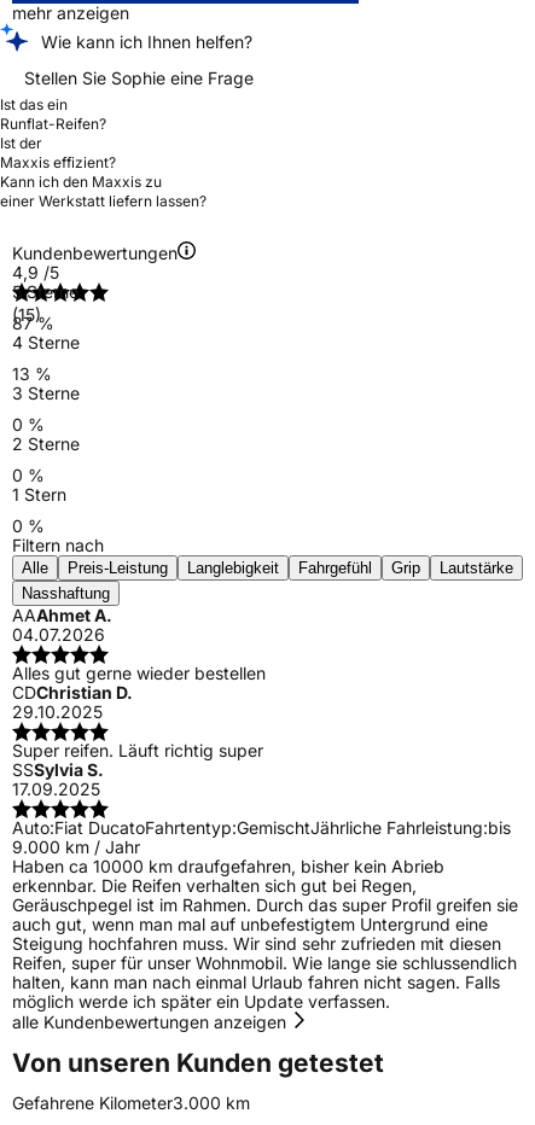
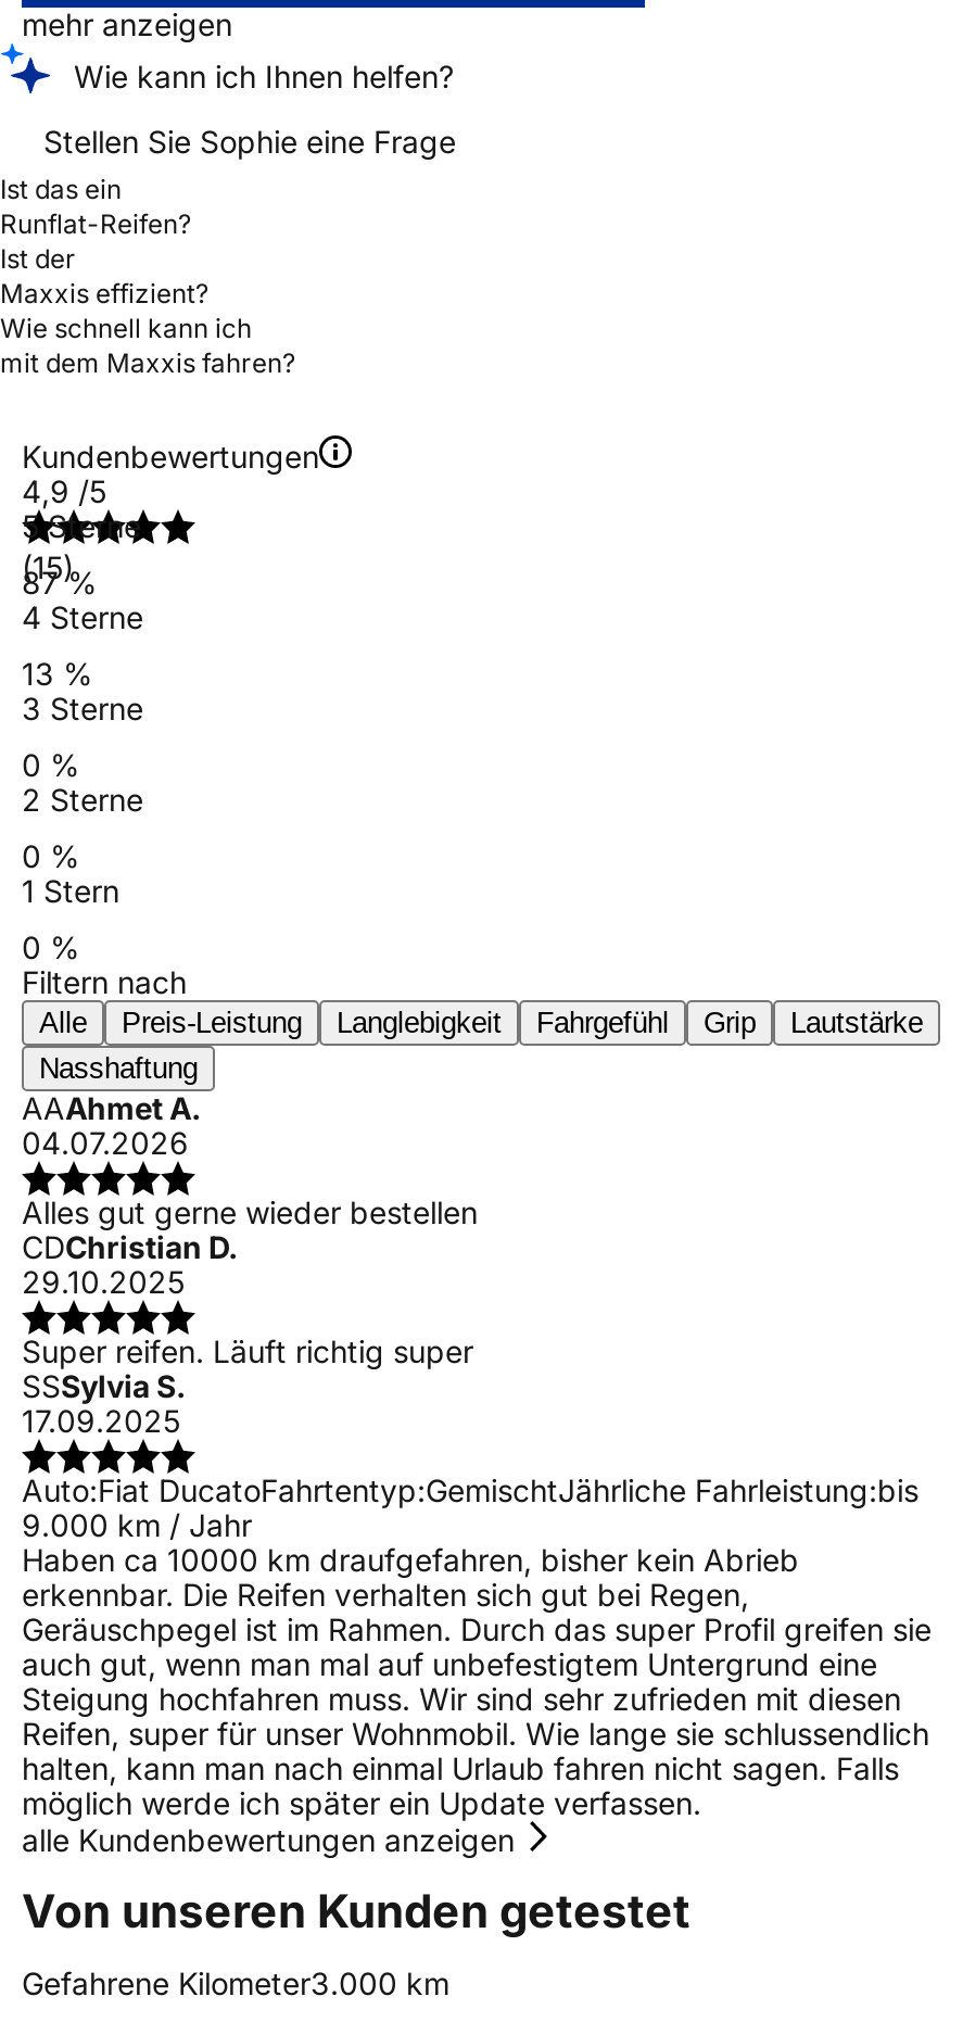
[0,173,207,210] Kann ich den Maxxis zu | einer Werkstatt liefern lassen? -> [0,311,295,379] Wie schnell kann ich | mit dem Maxxis fahren?

